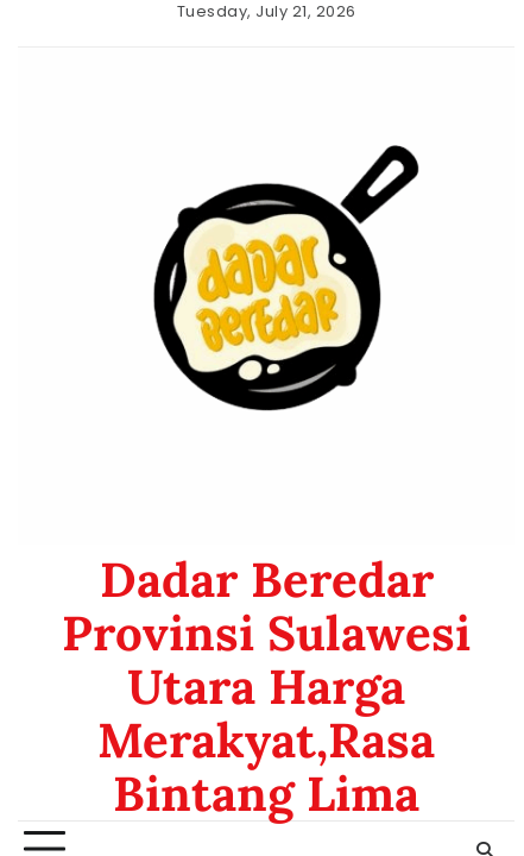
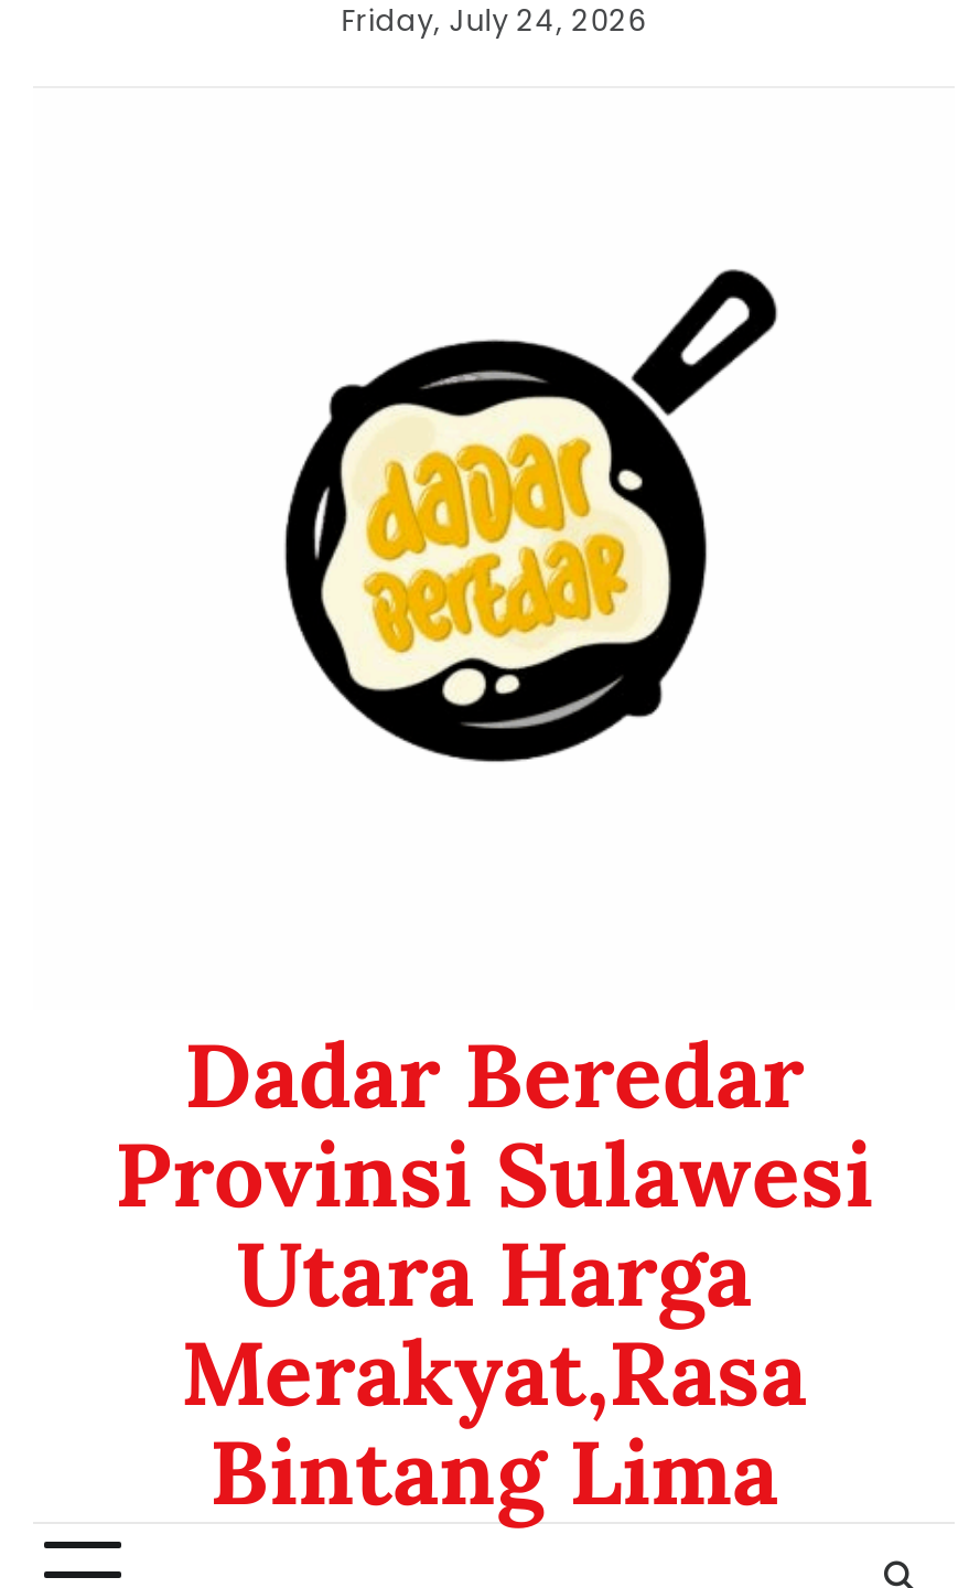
[176,0,356,23] Tuesday, July 21, 2026 -> [341,0,646,42] Friday, July 24, 2026

